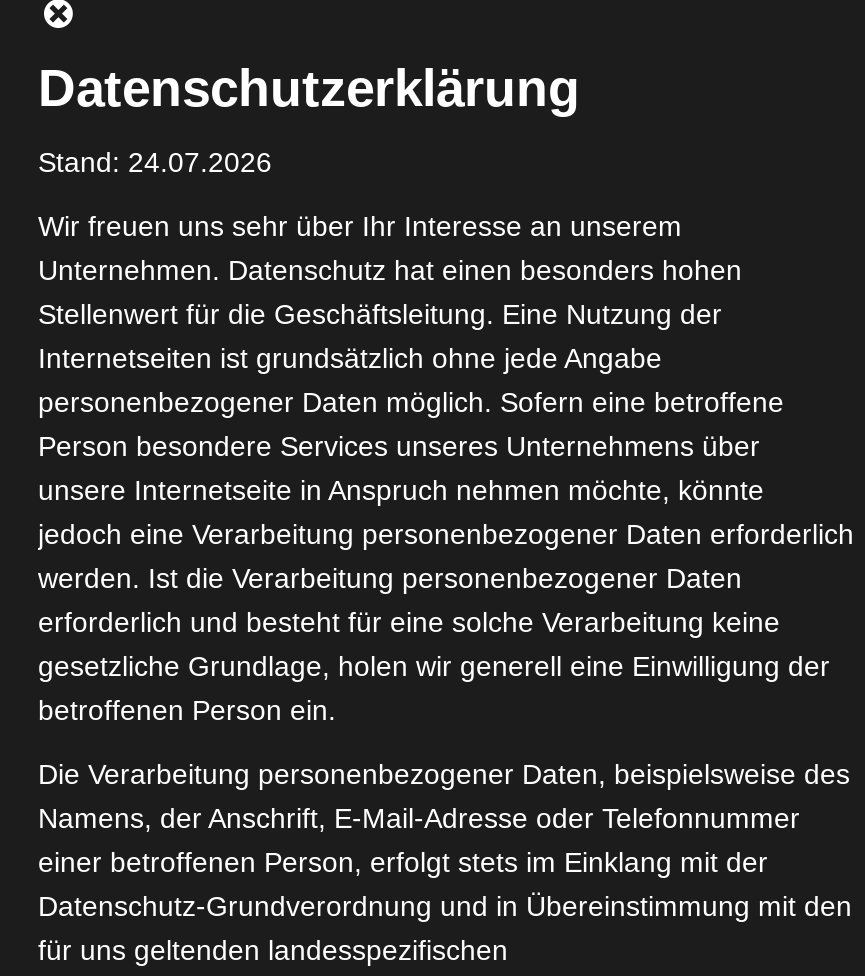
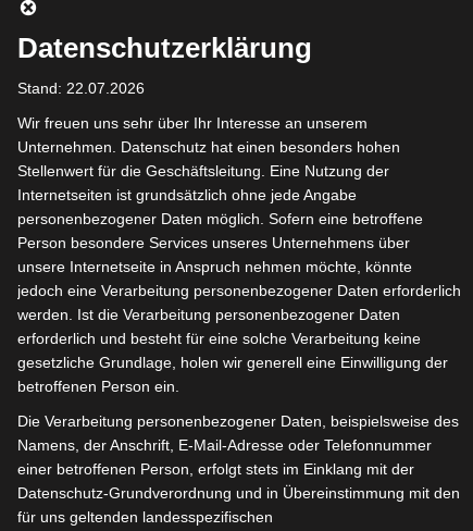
[38,147,272,179] Stand: 24.07.2026 -> [17,80,145,97] Stand: 22.07.2026

